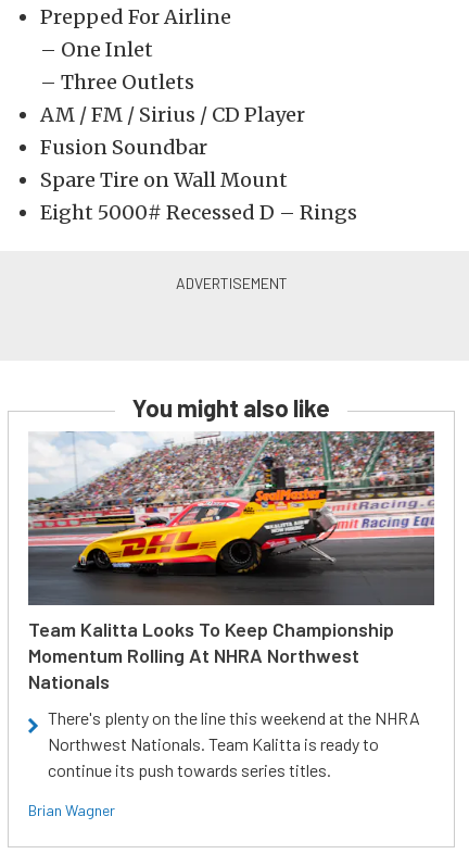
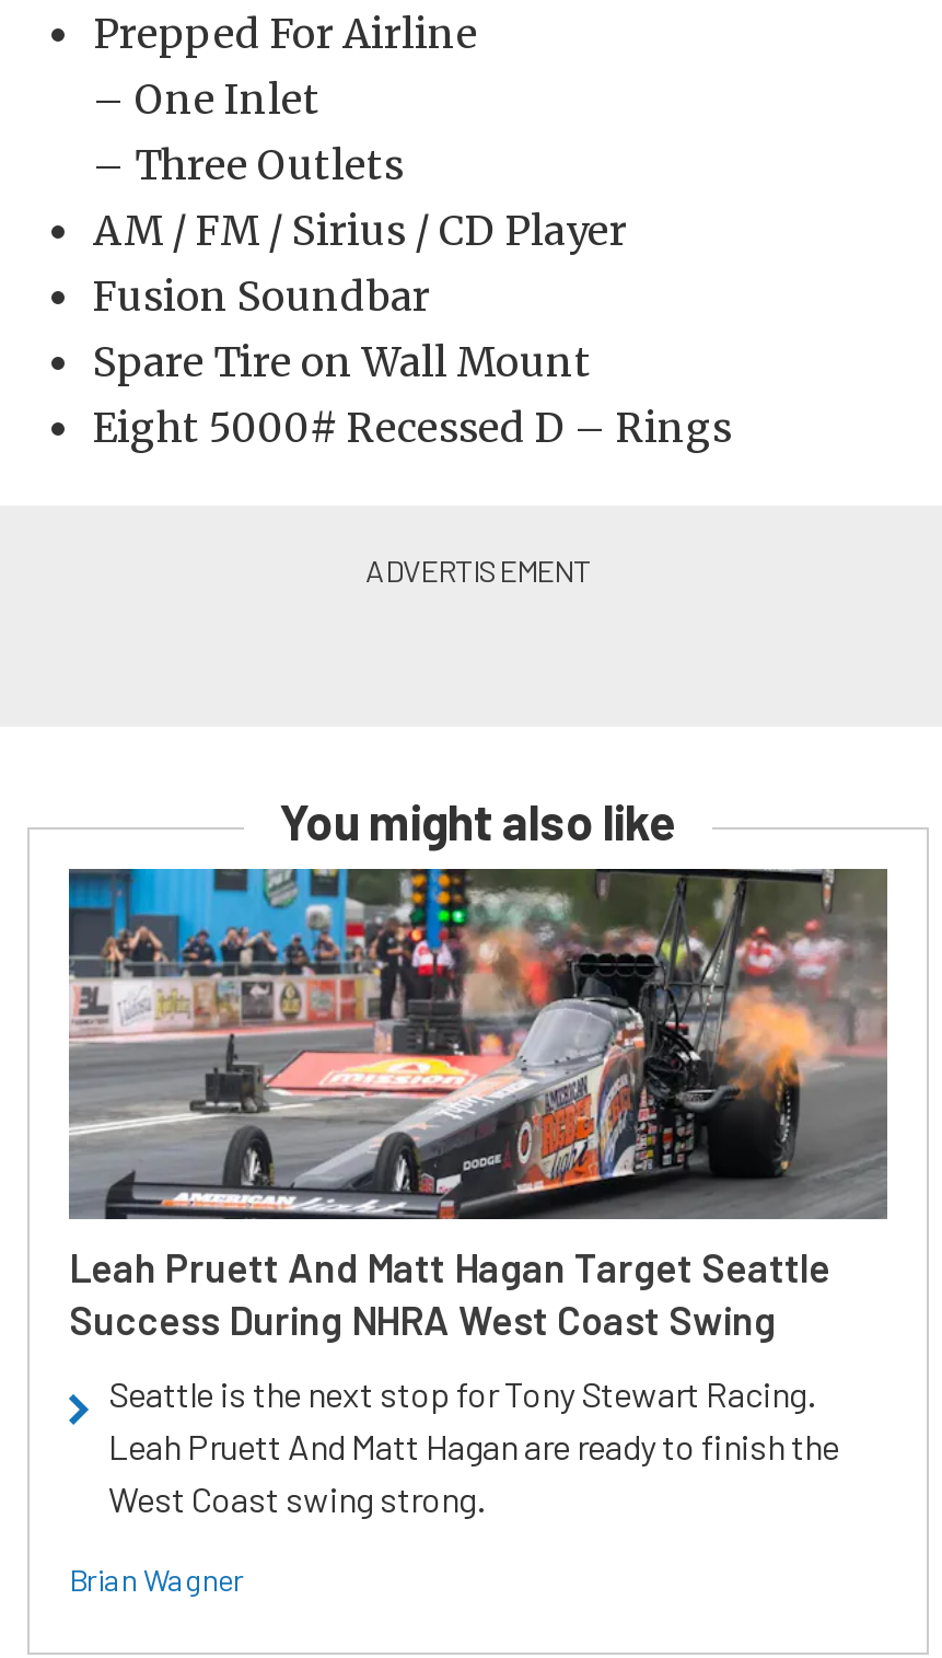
[28,430,435,694] [image] | Team Kalitta Looks To Keep Championship | Momentum Rolling At NHRA Northwest | Nationals -> [67,867,887,1345] [image] | Leah Pruett And Matt Hagan Target Seattle | Success During NHRA West Coast Swing
[48,708,420,780] There's plenty on the line this weekend at the NHRA | Northwest Nationals. Team Kalitta is ready to | continue its push towards series titles. -> [108,1373,839,1520] Seattle is the next stop for Tony Stewart Racing. | Leah Pruett And Matt Hagan are ready to finish the | West Coast swing strong.

